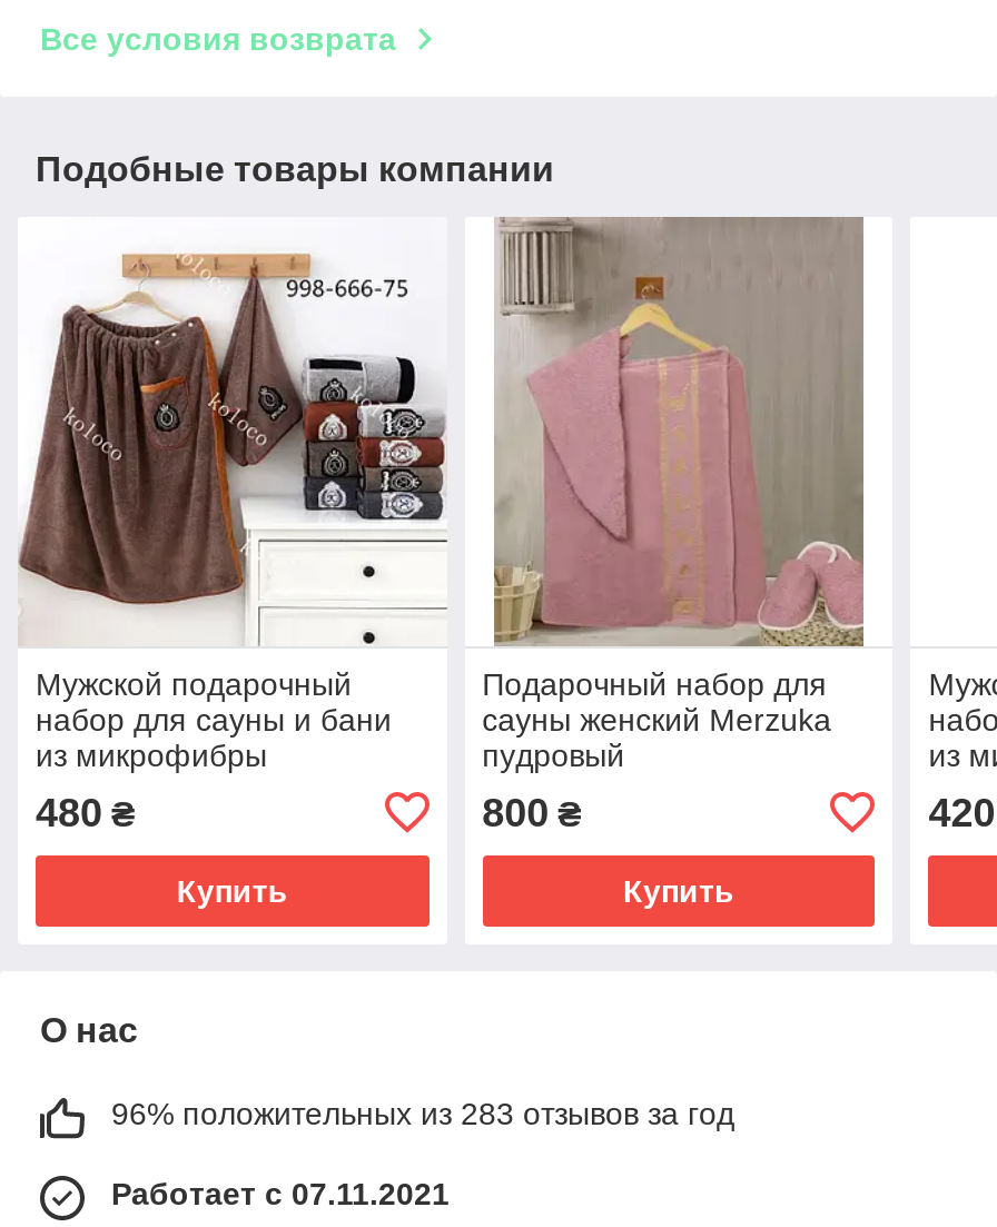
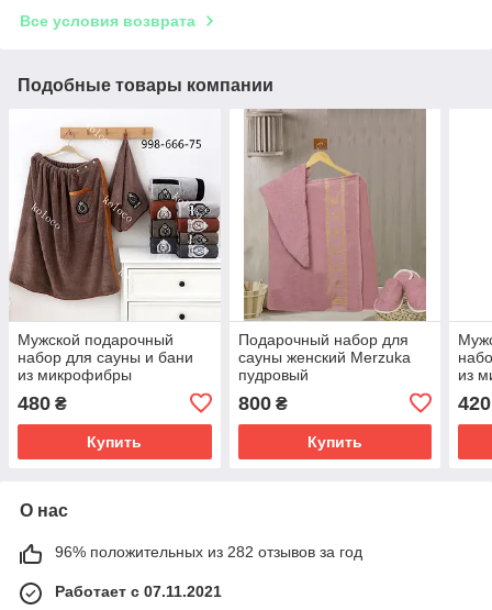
[111,1095,734,1131] 96% положительных из 283 отзывов за год -> [55,543,362,560] 96% положительных из 282 отзывов за год

